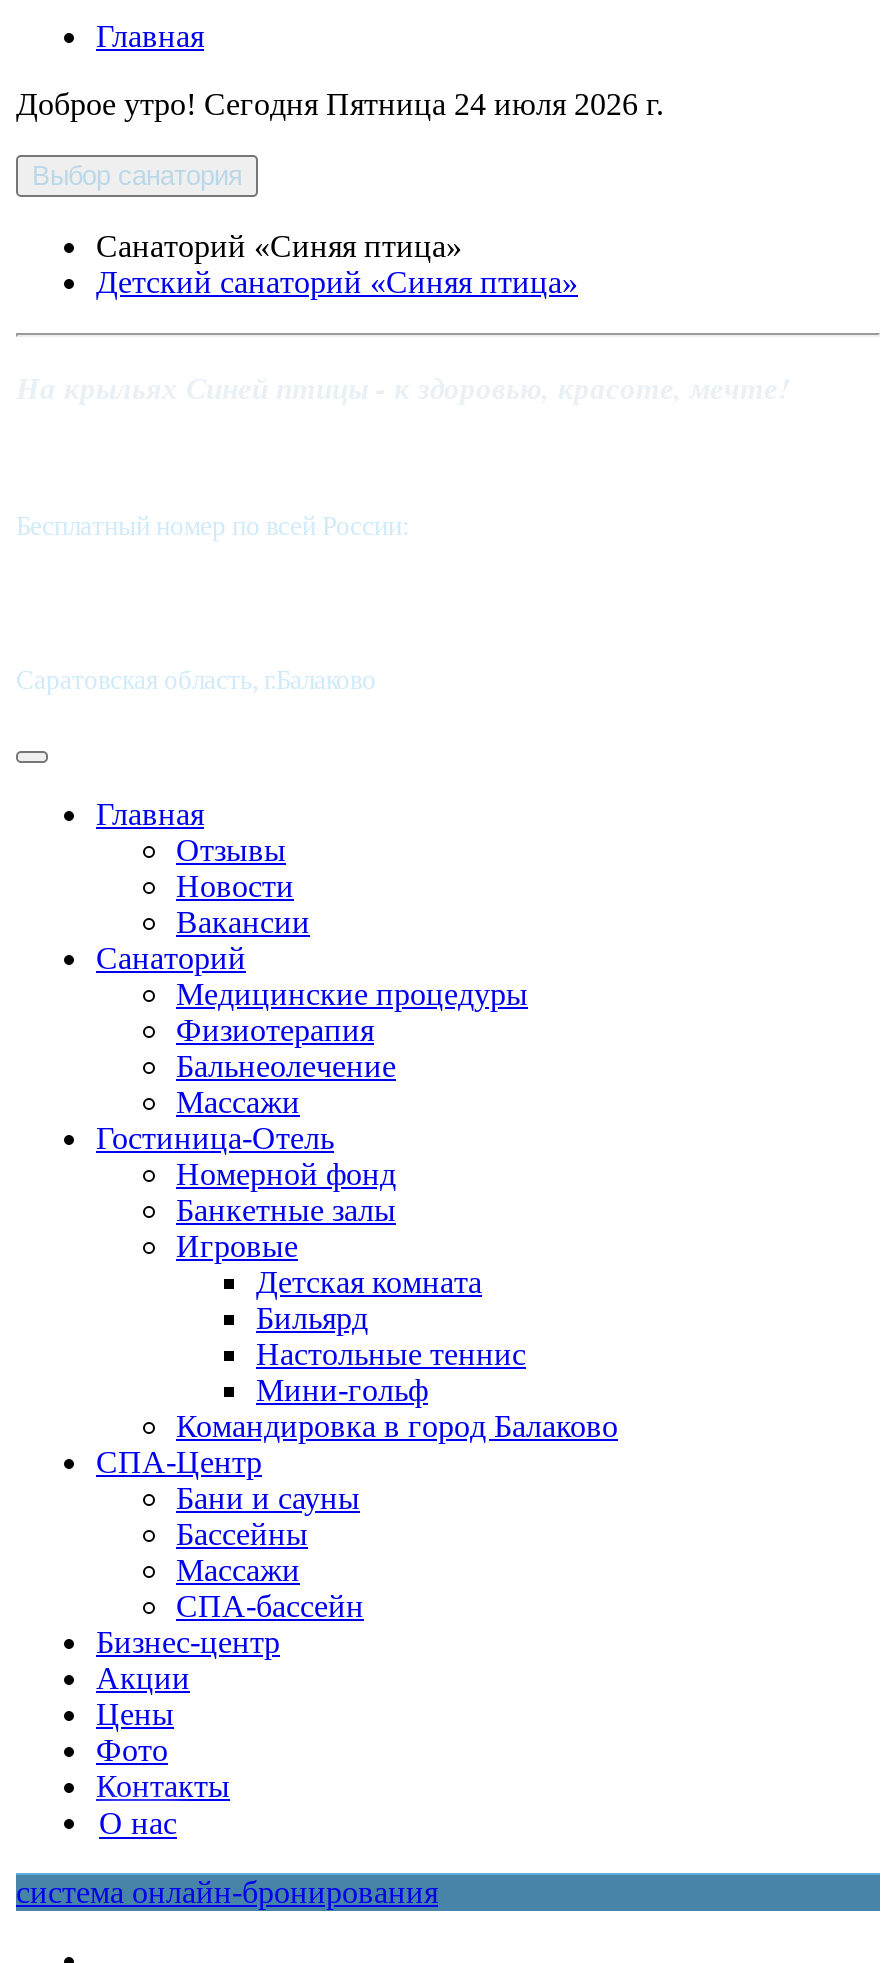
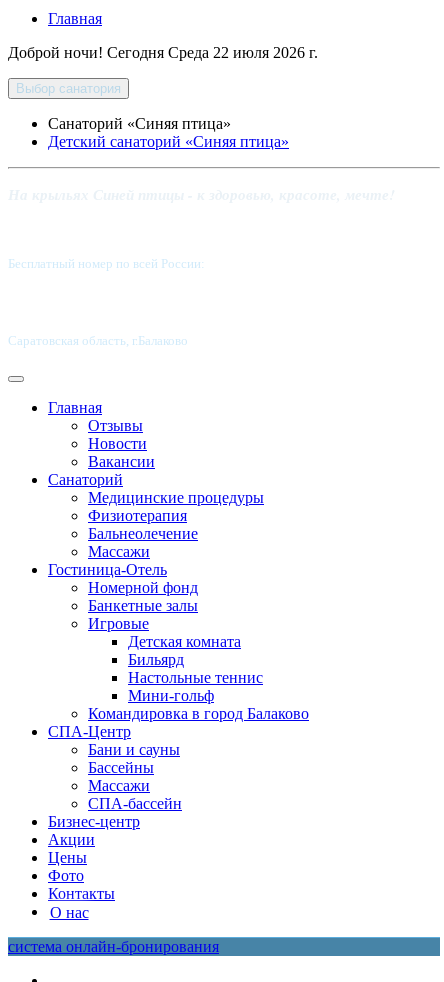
[16,87,664,121] Доброе утро! Сегодня Пятница 24 июля 2026 г. -> [8,44,318,61] Доброй ночи! Сегодня Среда 22 июля 2026 г.

